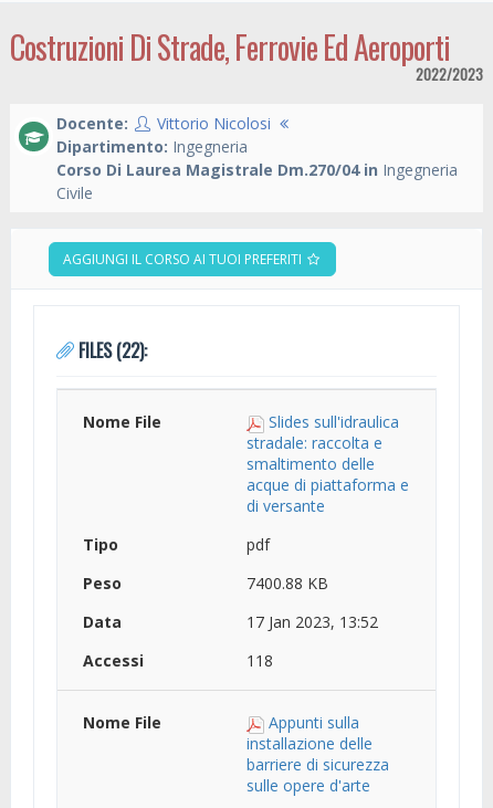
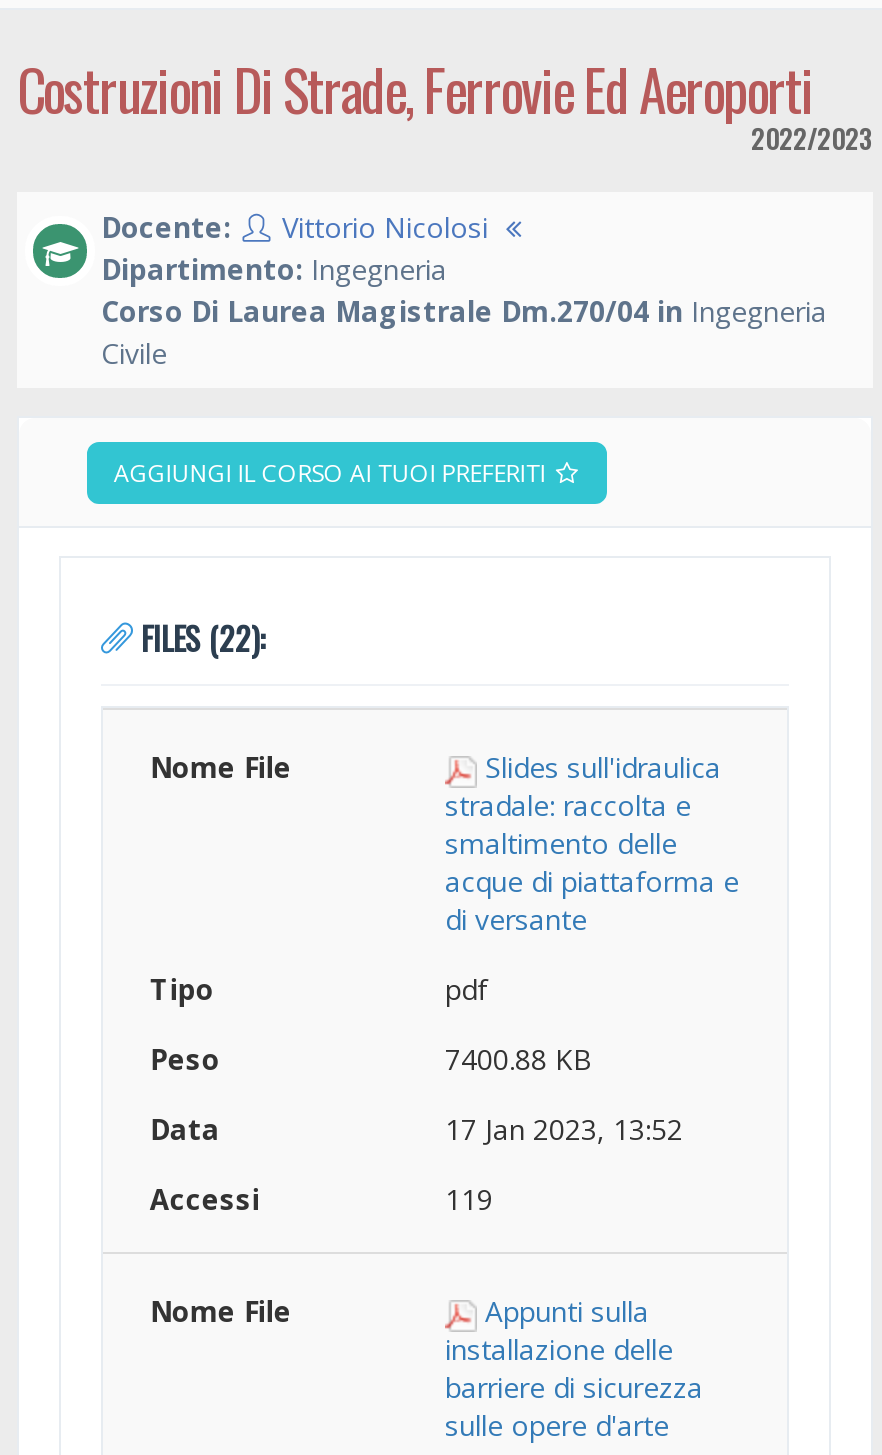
[246,650,273,671] 118 -> [445,1180,493,1218] 119

